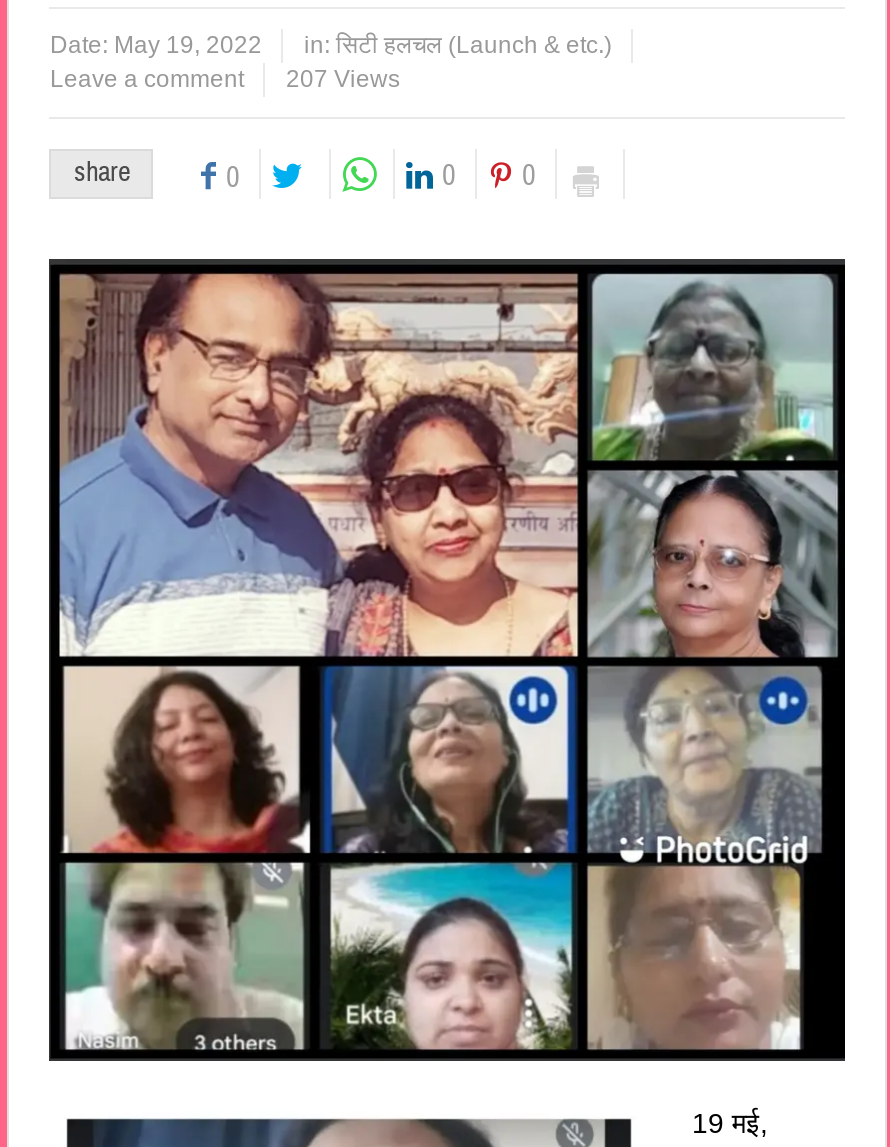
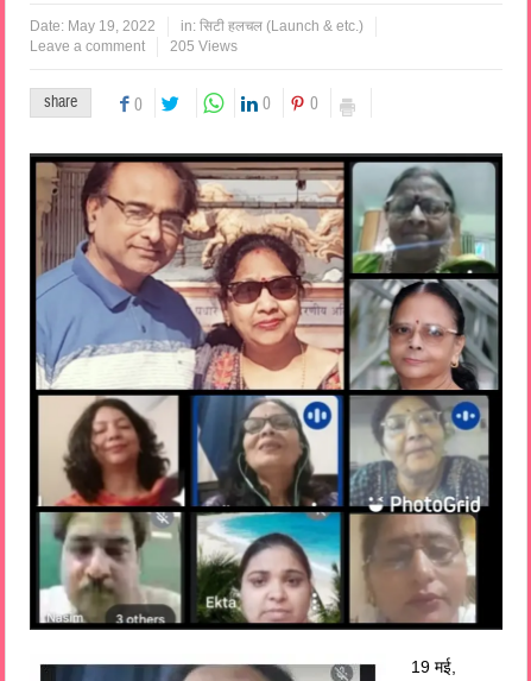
[50,65,400,93] Leave a comment 207 Views -> [30,38,238,55] Leave a comment 205 Views

